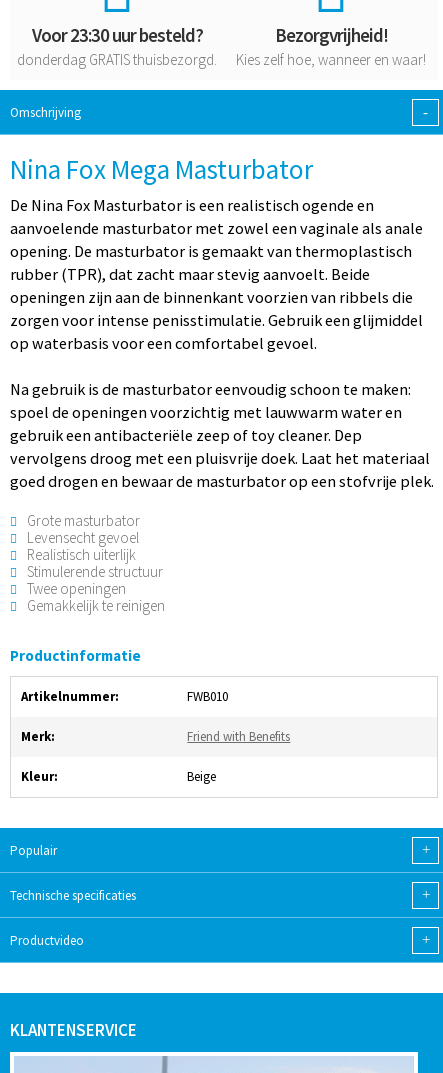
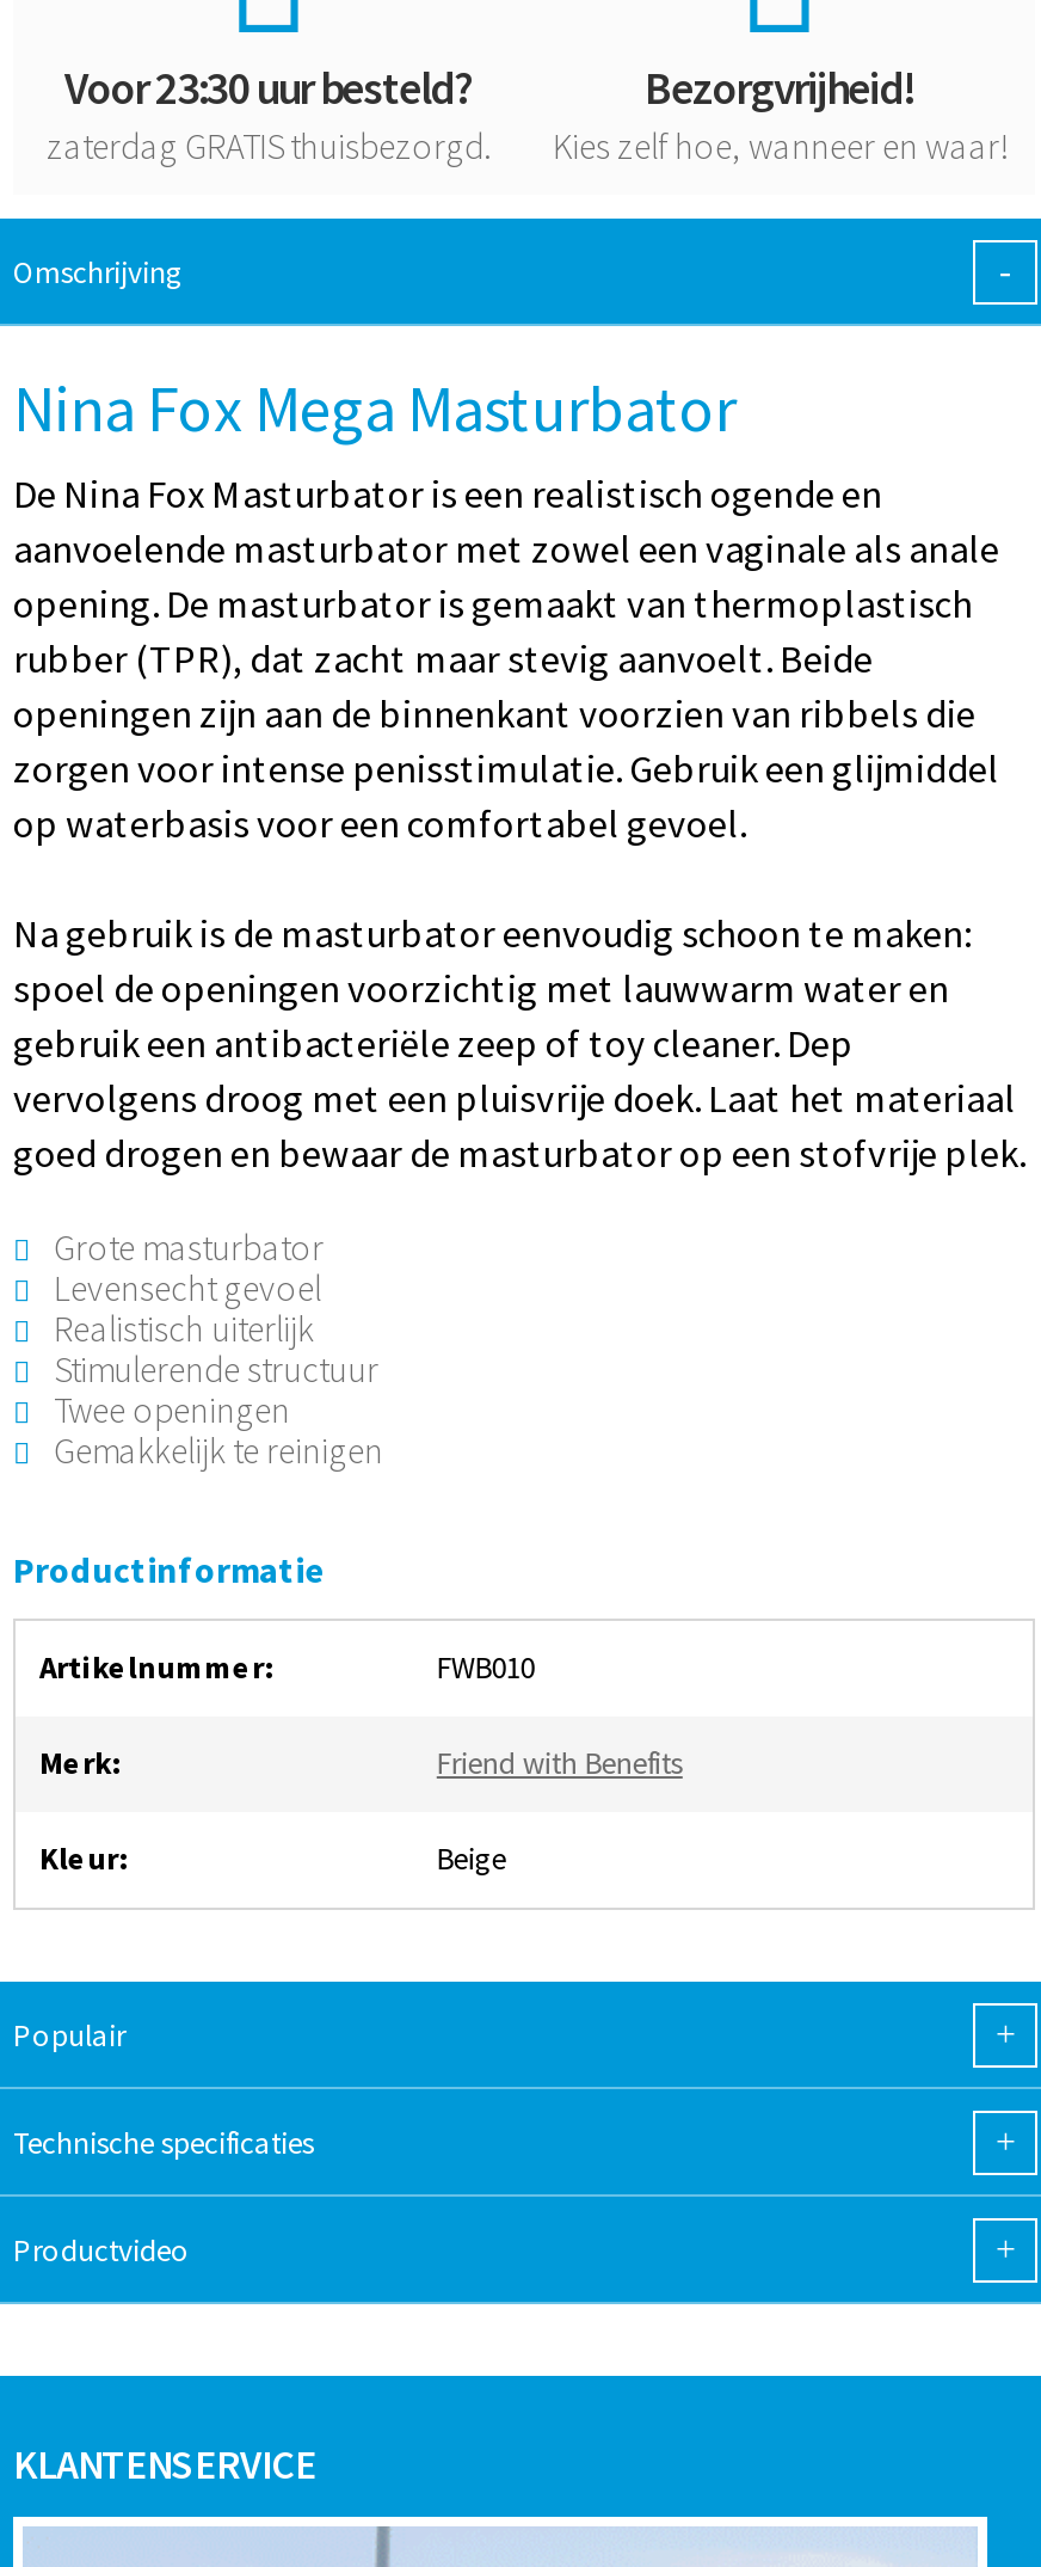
[17,50,217,69] donderdag GRATISthuisbezorgd. -> [47,123,491,168] zaterdag GRATISthuisbezorgd.

